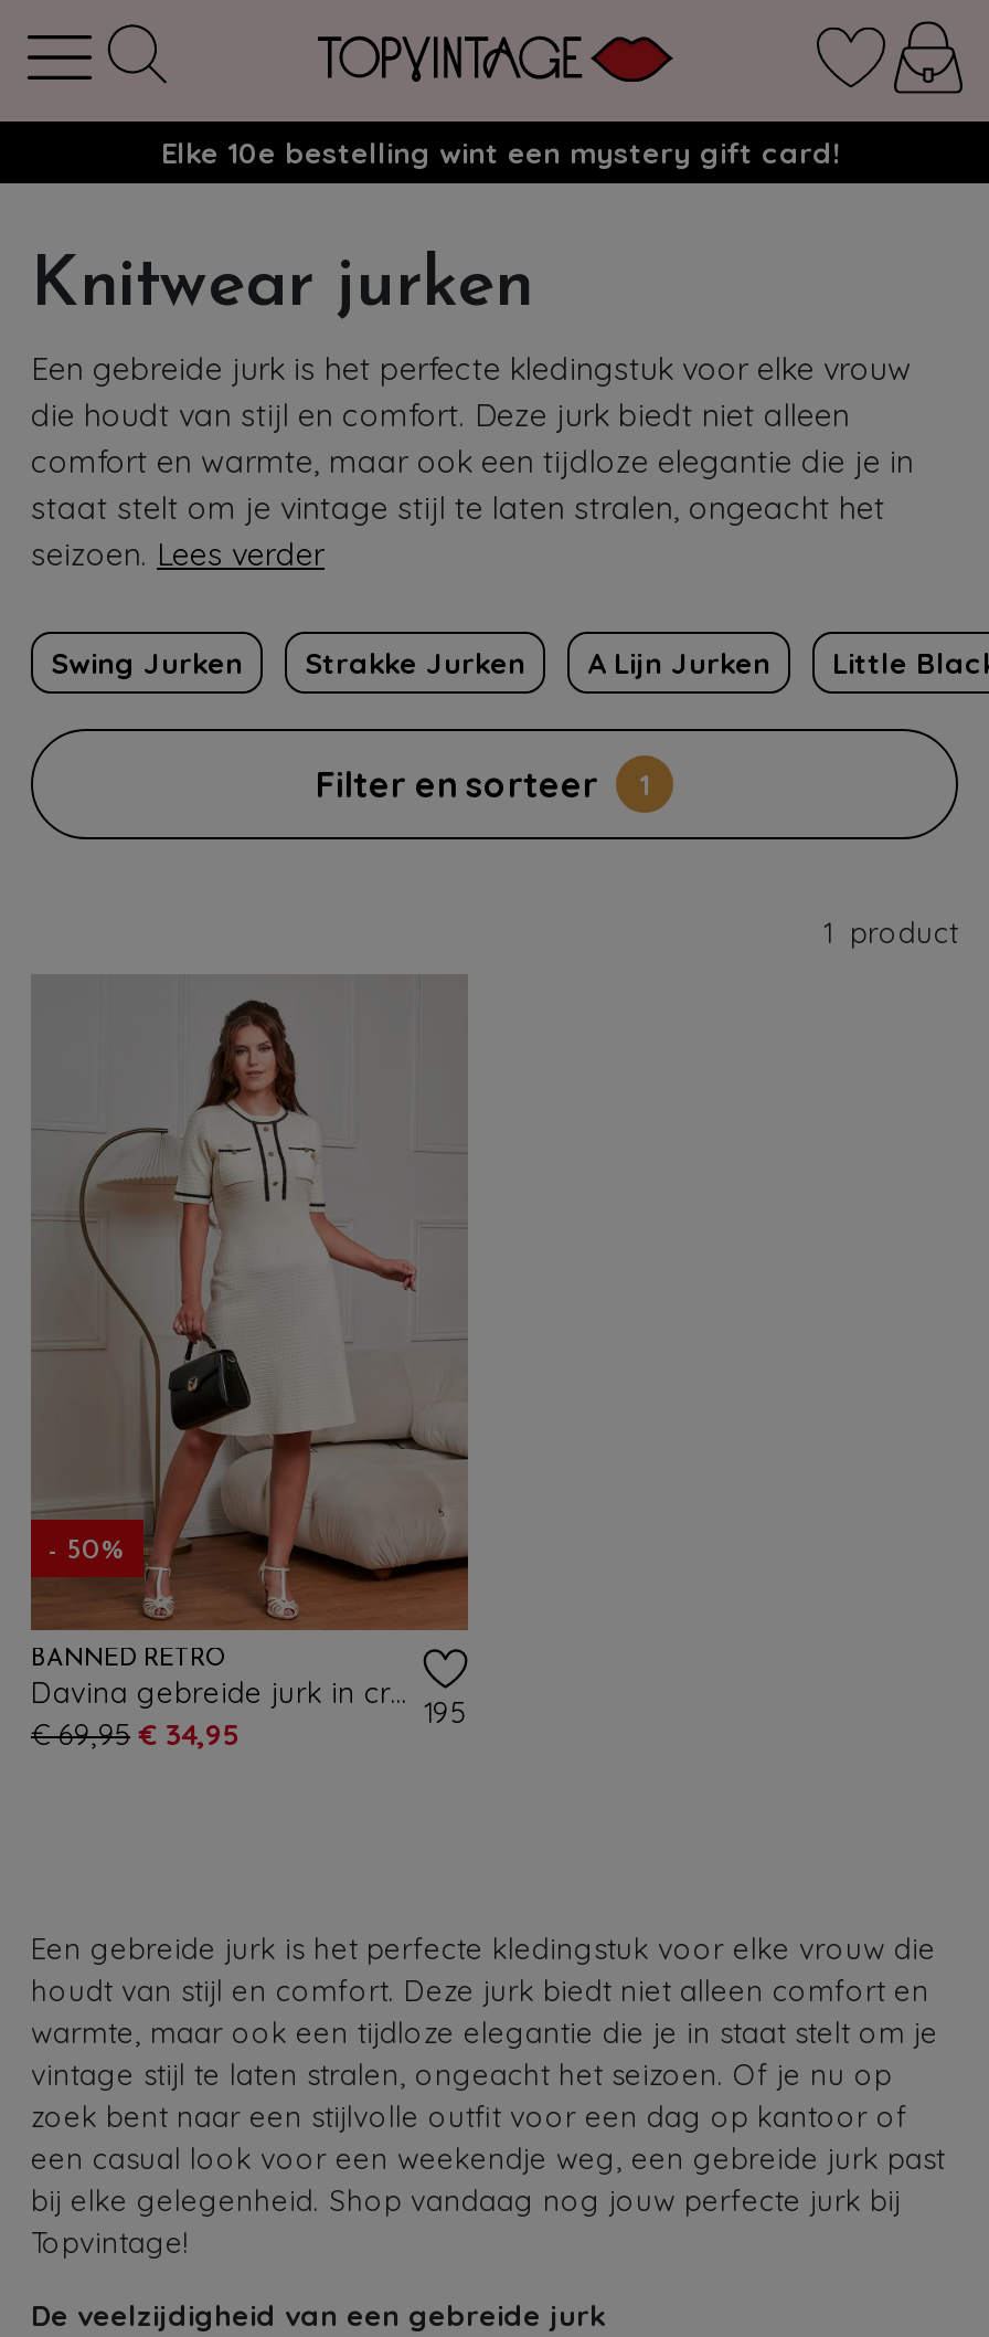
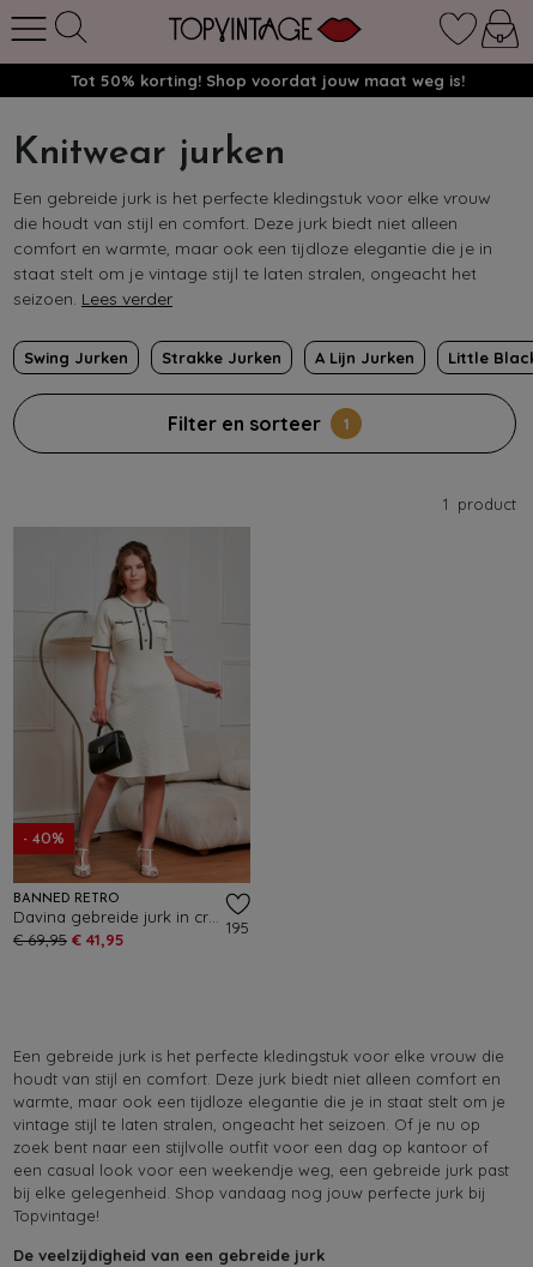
[161,135,839,170] Elke 10e bestelling wint een mystery gift card! -> [71,71,465,90] Tot 50% korting! Shop voordat jouw maat weg is!
[49,1537,126,1565] - 50% -> [23,832,65,848] - 40%
[31,1716,241,1752] € 69,95 € 34,95 -> [13,930,125,949] € 69,95 € 41,95

